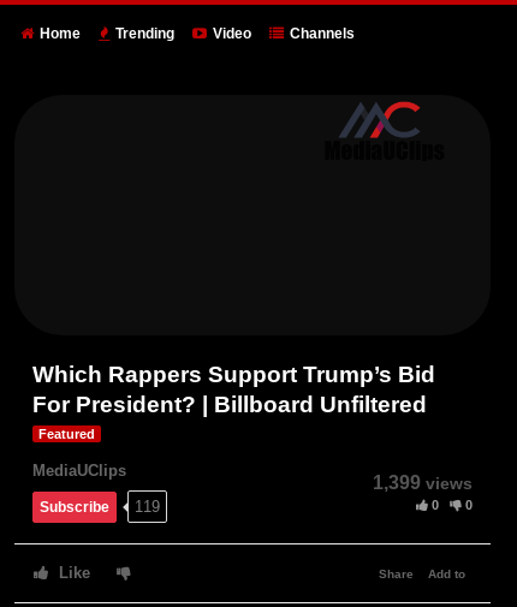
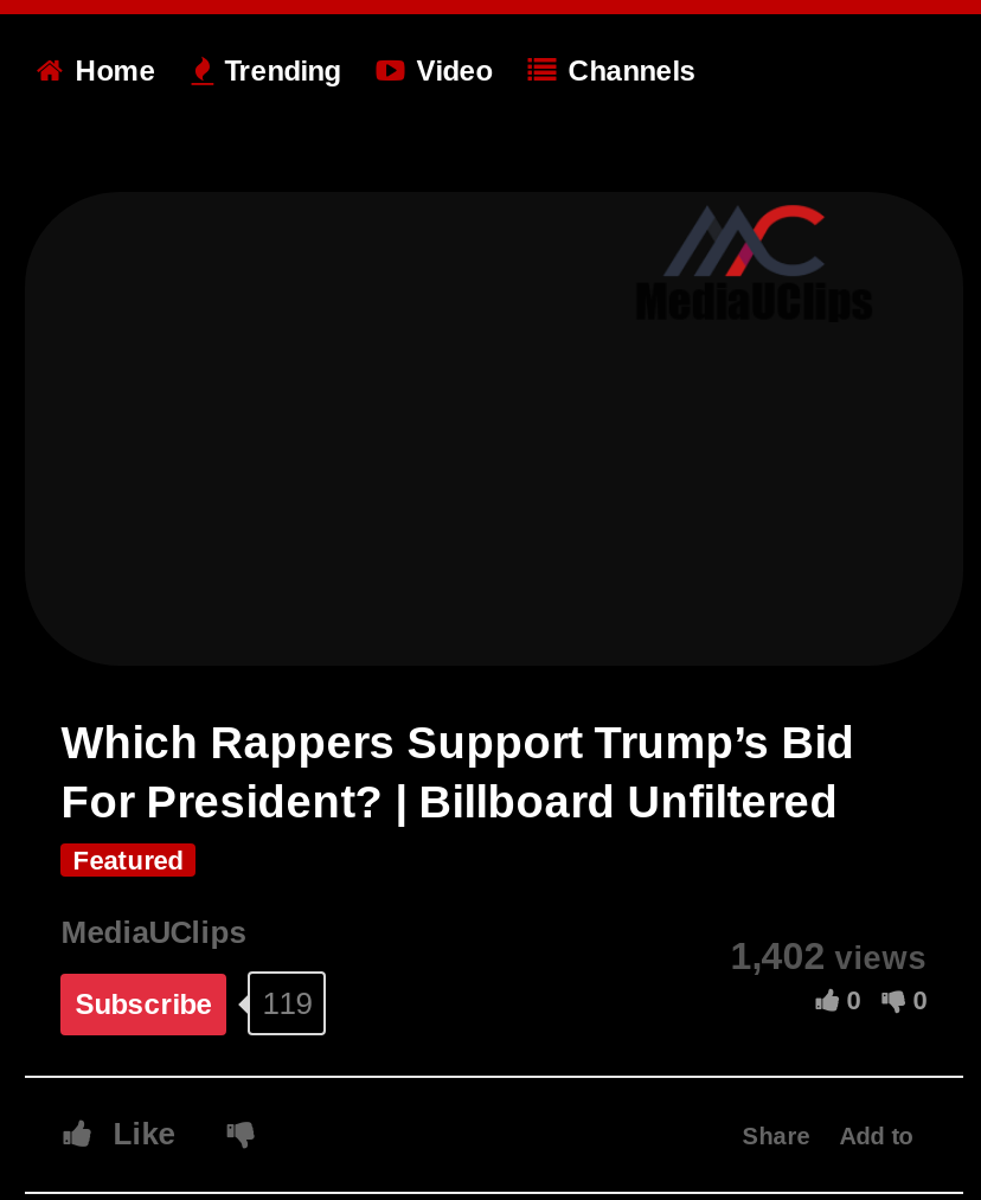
[372,472,472,493] 1,399 views -> [731,936,927,976] 1,402 views

